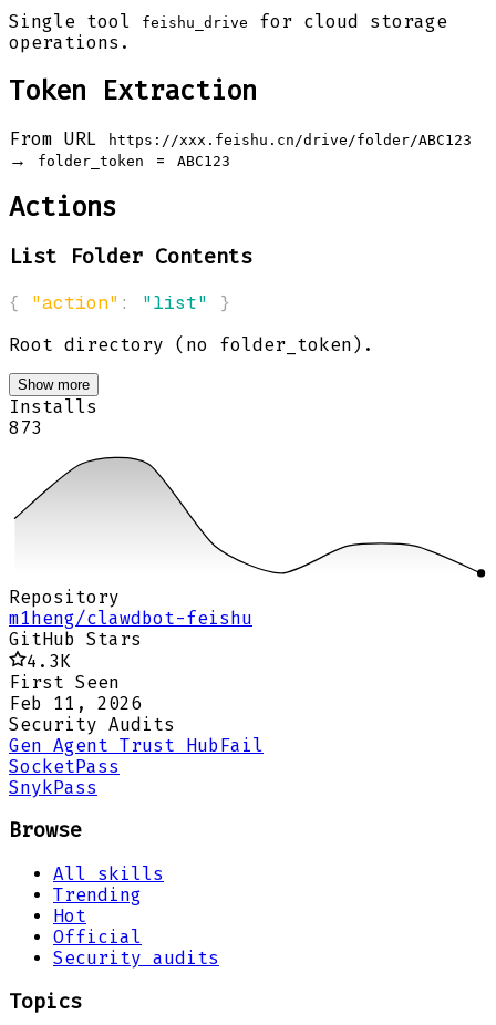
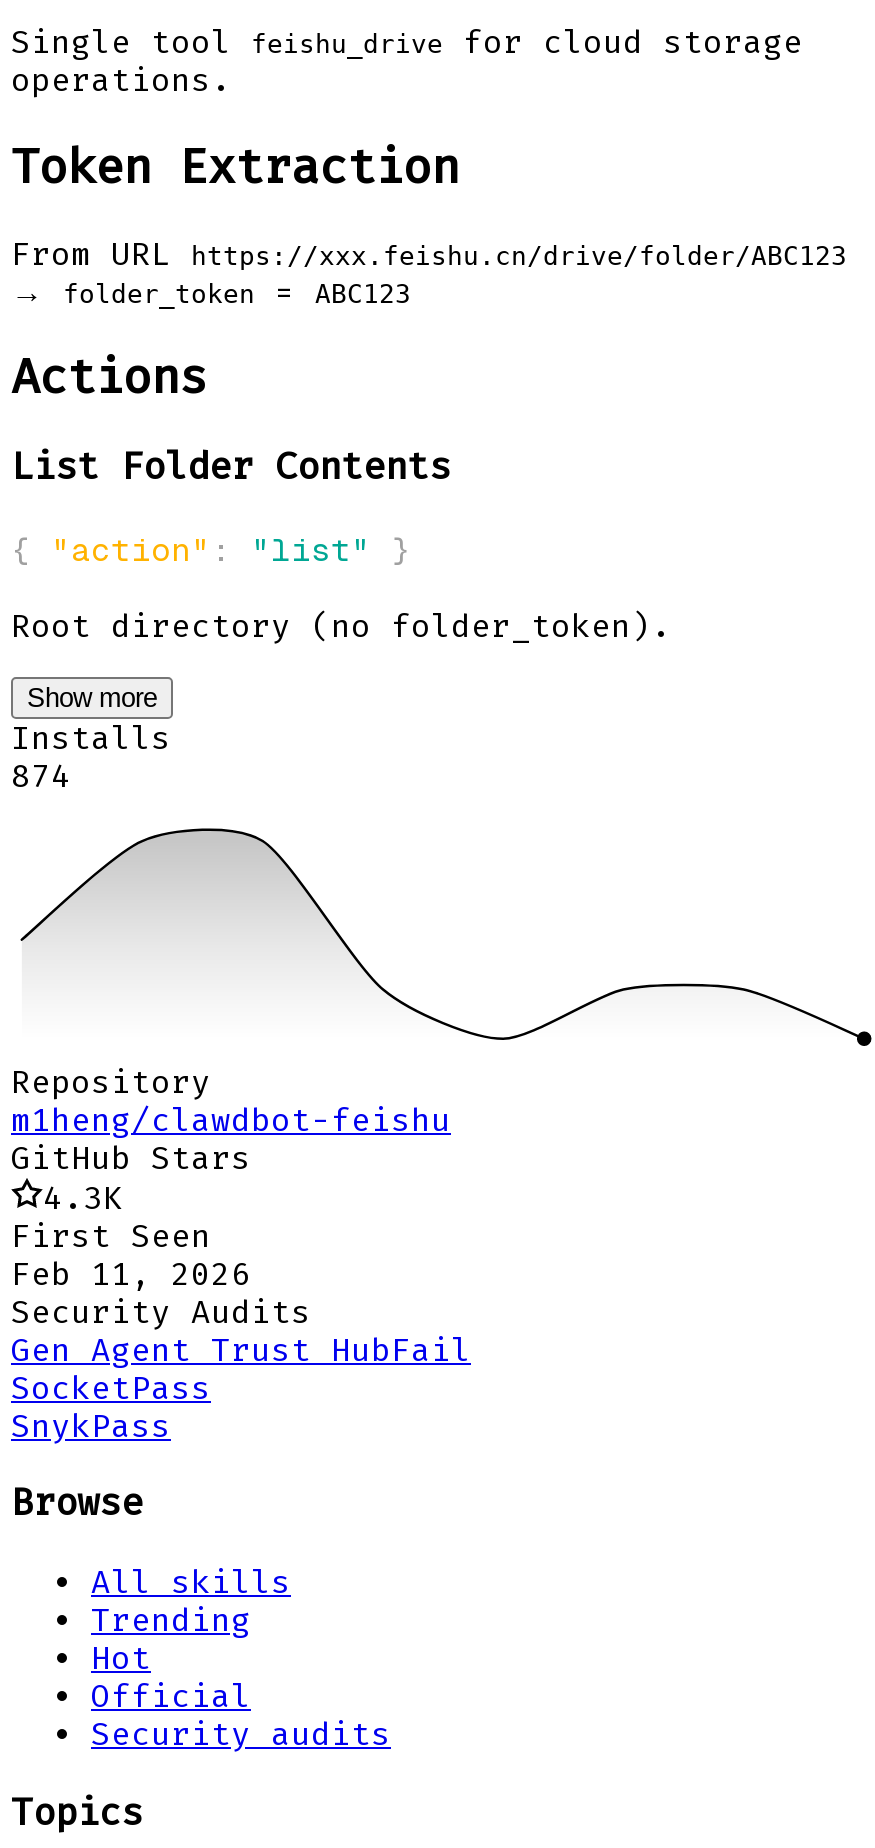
[9,417,42,438] 873 -> [11,757,71,795] 874

